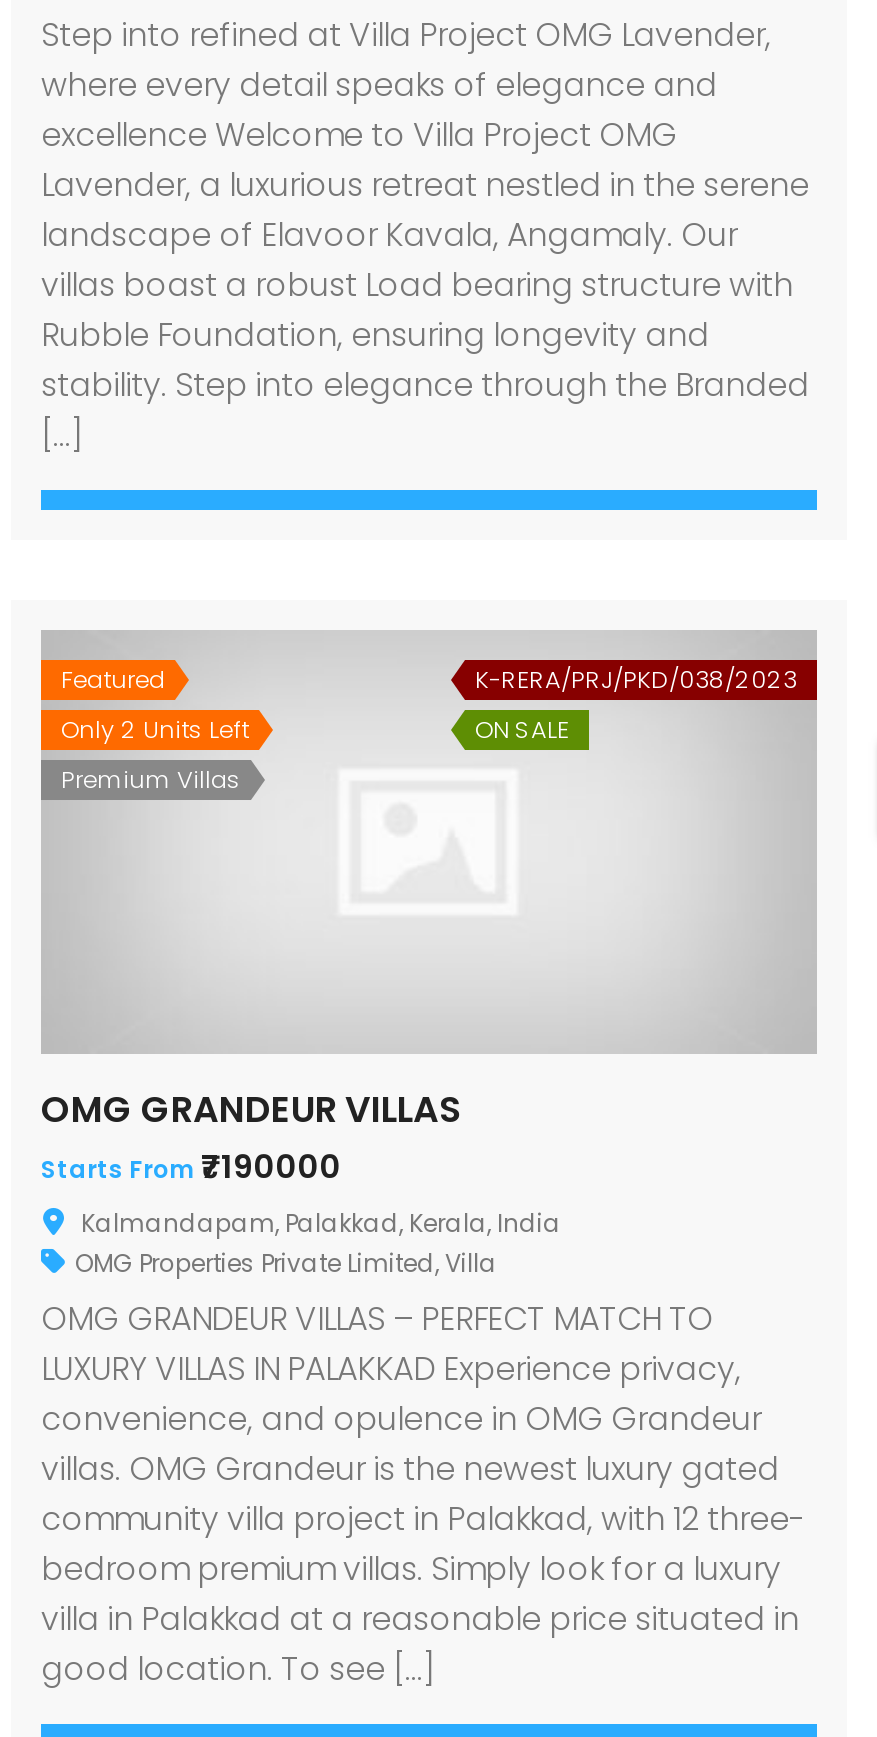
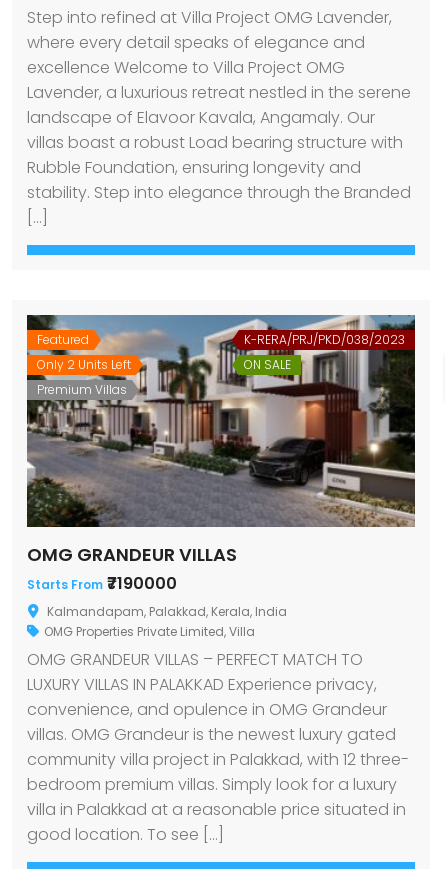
[41,632,817,1054] [image] -> [26,315,416,528] [image]

